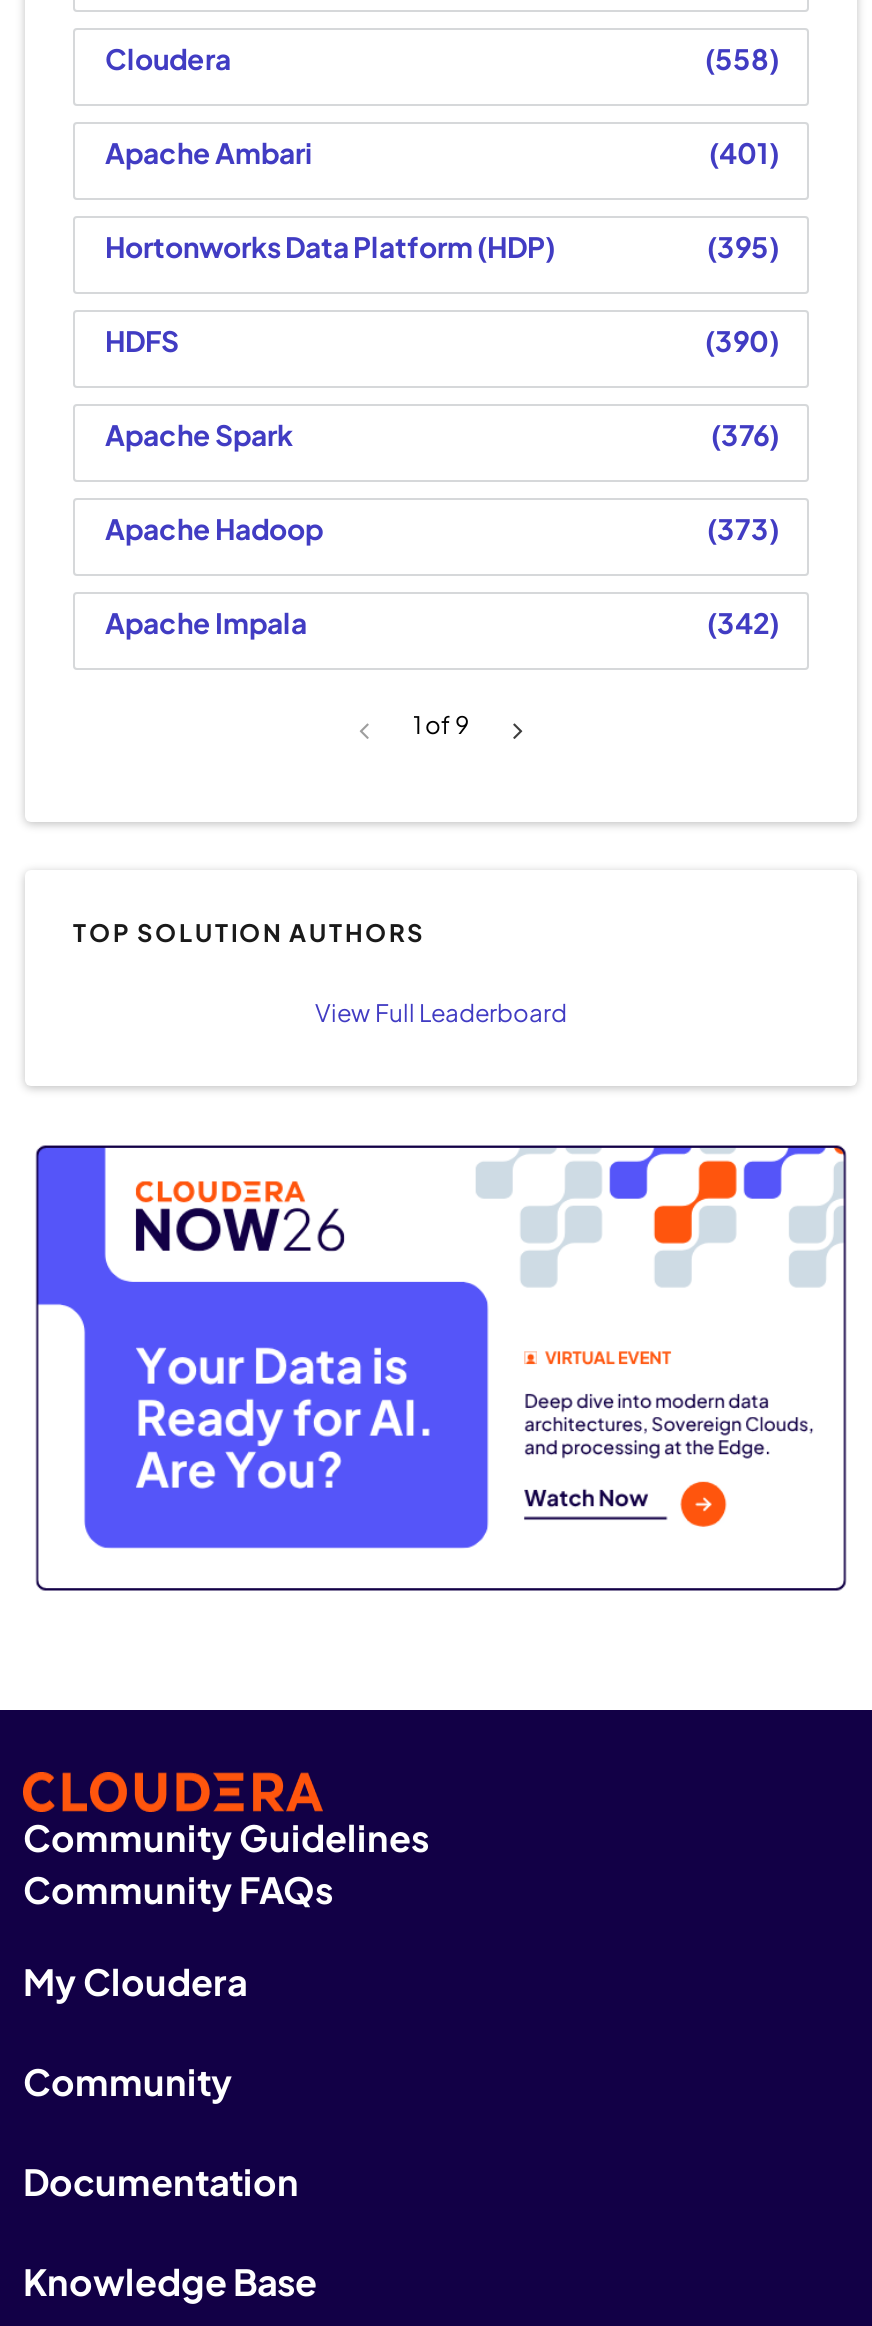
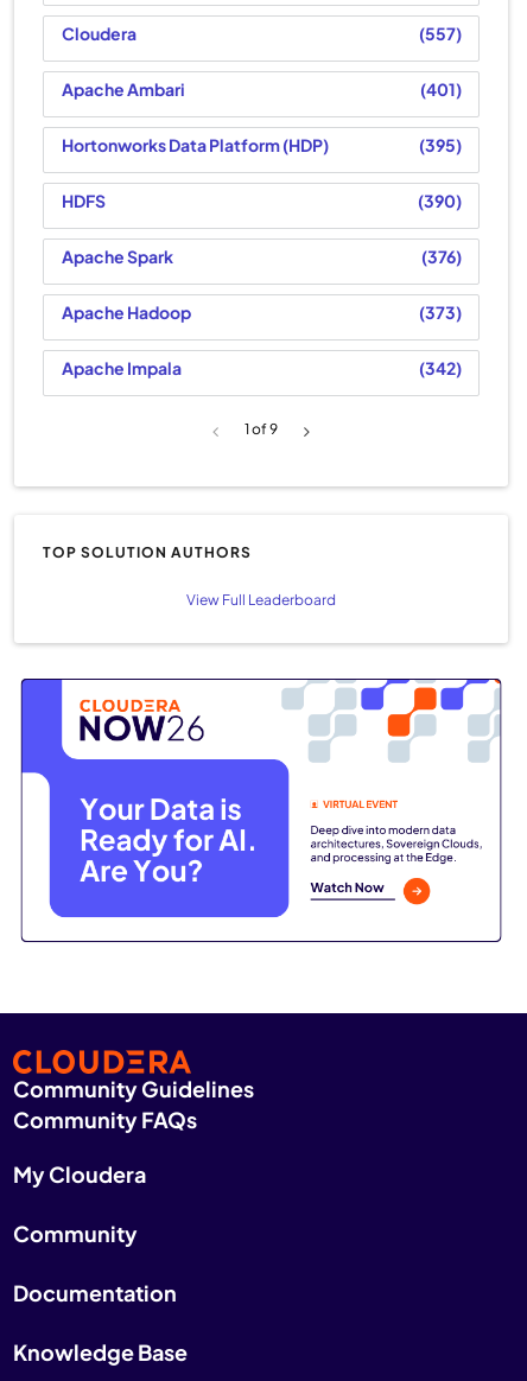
[715,40,769,76] 558 -> [425,23,456,44] 557

